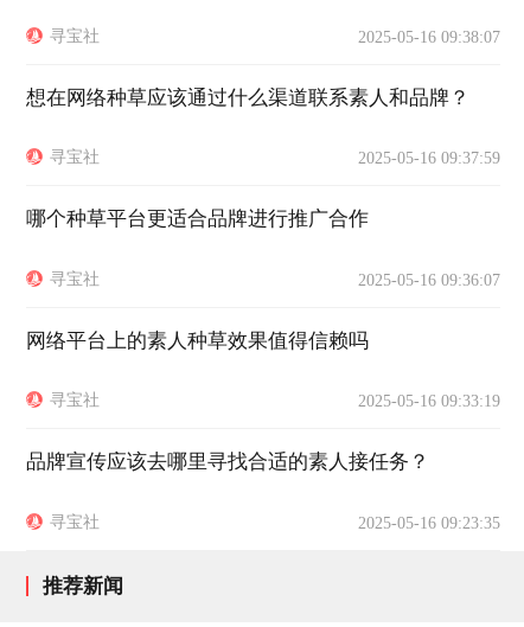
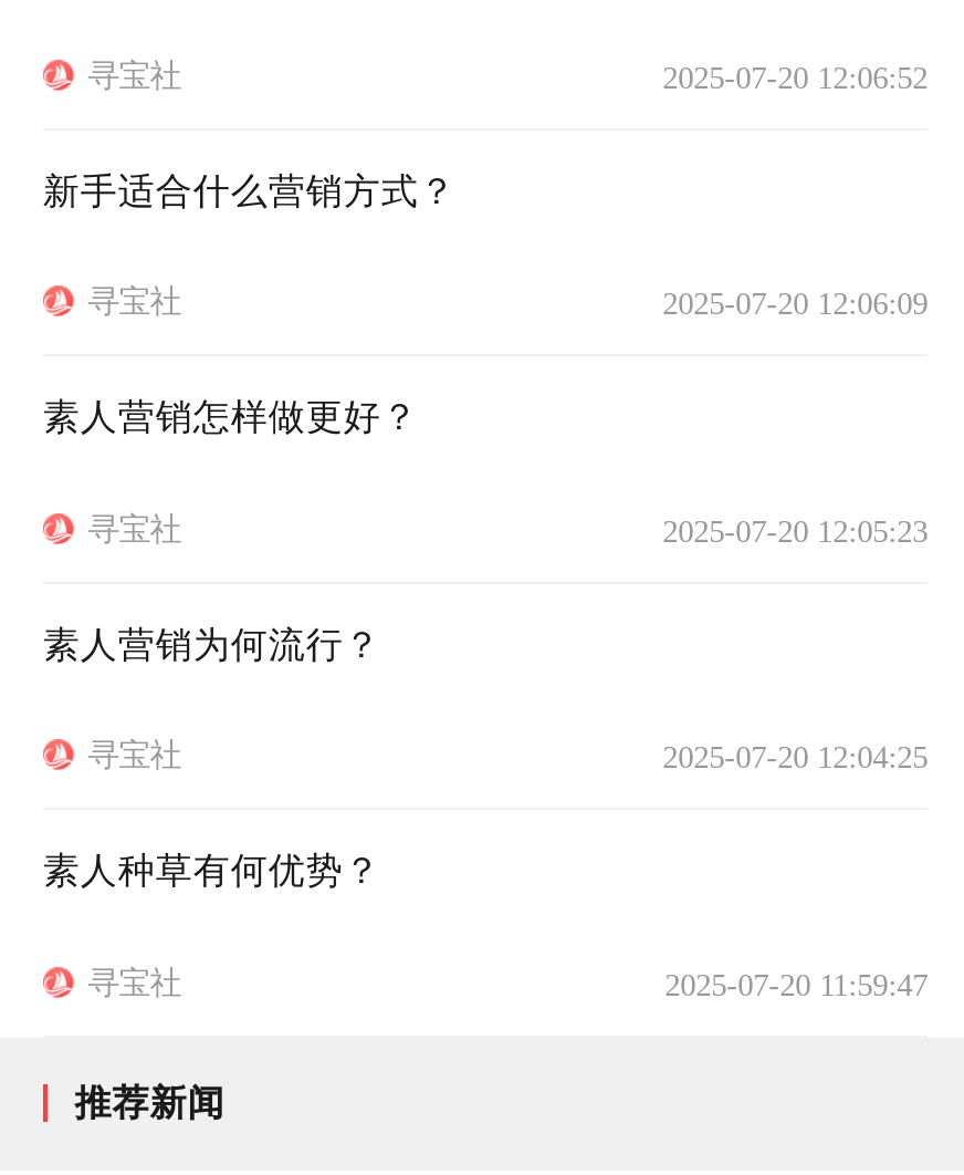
[358,27,500,46] 2025-05-16 09:38:07 -> [662,59,928,94] 2025-07-20 12:06:52
[26,86,469,109] 想在网络种草应该通过什么渠道联系素人和品牌？ -> [43,170,456,212] 新手适合什么营销方式？
[358,148,500,167] 2025-05-16 09:37:59 -> [662,286,928,321] 2025-07-20 12:06:09
[26,208,369,230] 哪个种草平台更适合品牌进行推广合作 -> [43,397,419,439] 素人营销怎样做更好？
[358,270,500,289] 2025-05-16 09:36:07 -> [662,513,928,548] 2025-07-20 12:05:23
[26,329,369,352] 网络平台上的素人种草效果值得信赖吗 -> [43,624,381,666] 素人营销为何流行？
[358,391,500,410] 2025-05-16 09:33:19 -> [662,740,928,775] 2025-07-20 12:04:25
[26,451,429,474] 品牌宣传应该去哪里寻找合适的素人接任务？ -> [43,851,381,893] 素人种草有何优势？
[358,513,500,532] 2025-05-16 09:23:35 -> [665,966,928,1002] 2025-07-20 11:59:47

